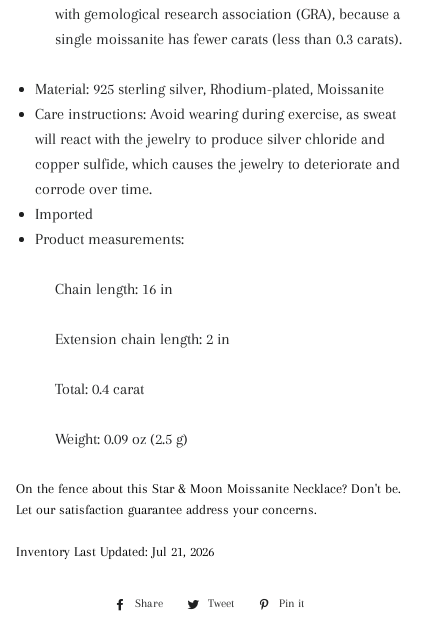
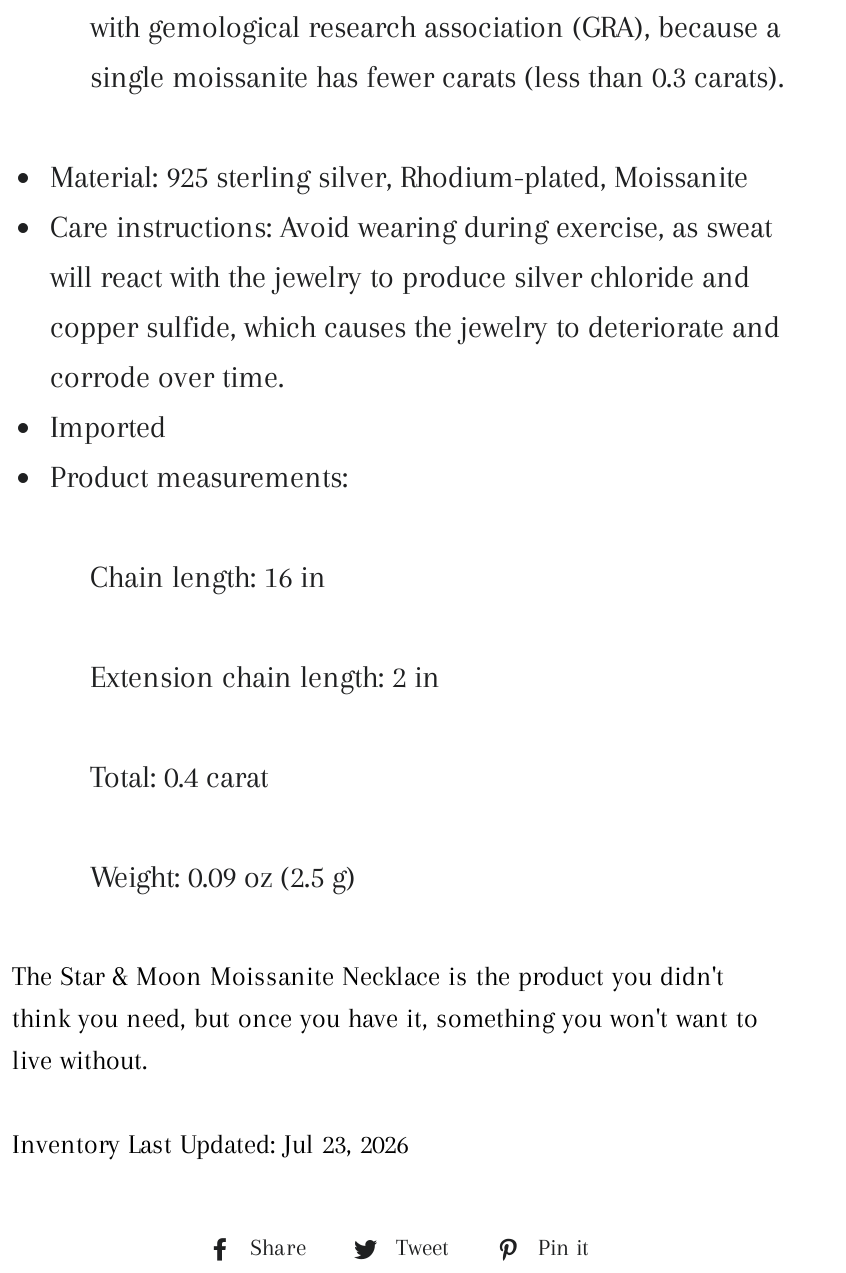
[16,481,401,517] On the fence about this Star & Moon Moissanite Necklace? Don't be. | Let our satisfaction guarantee address your concerns. -> [12,961,758,1075] The Star & Moon Moissanite Necklace is the product you didn't | think you need, but once you have it, something you won't want to | live without.
[16,544,214,559] Inventory Last Updated: Jul 21, 2026 -> [12,1129,408,1159] Inventory Last Updated: Jul 23, 2026

